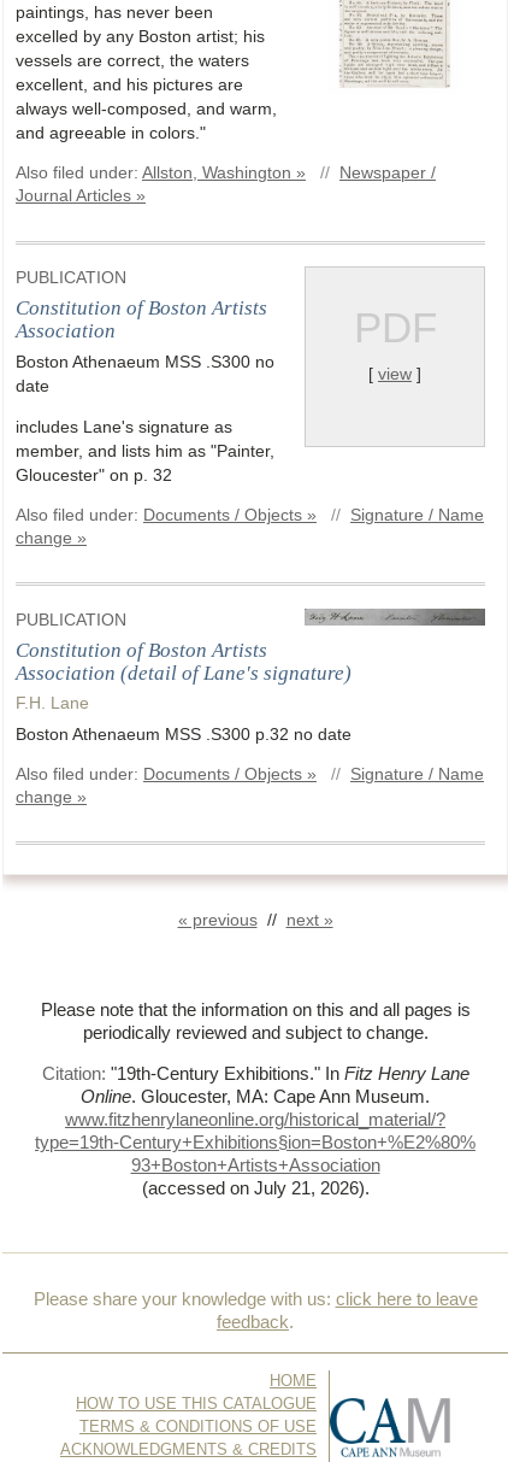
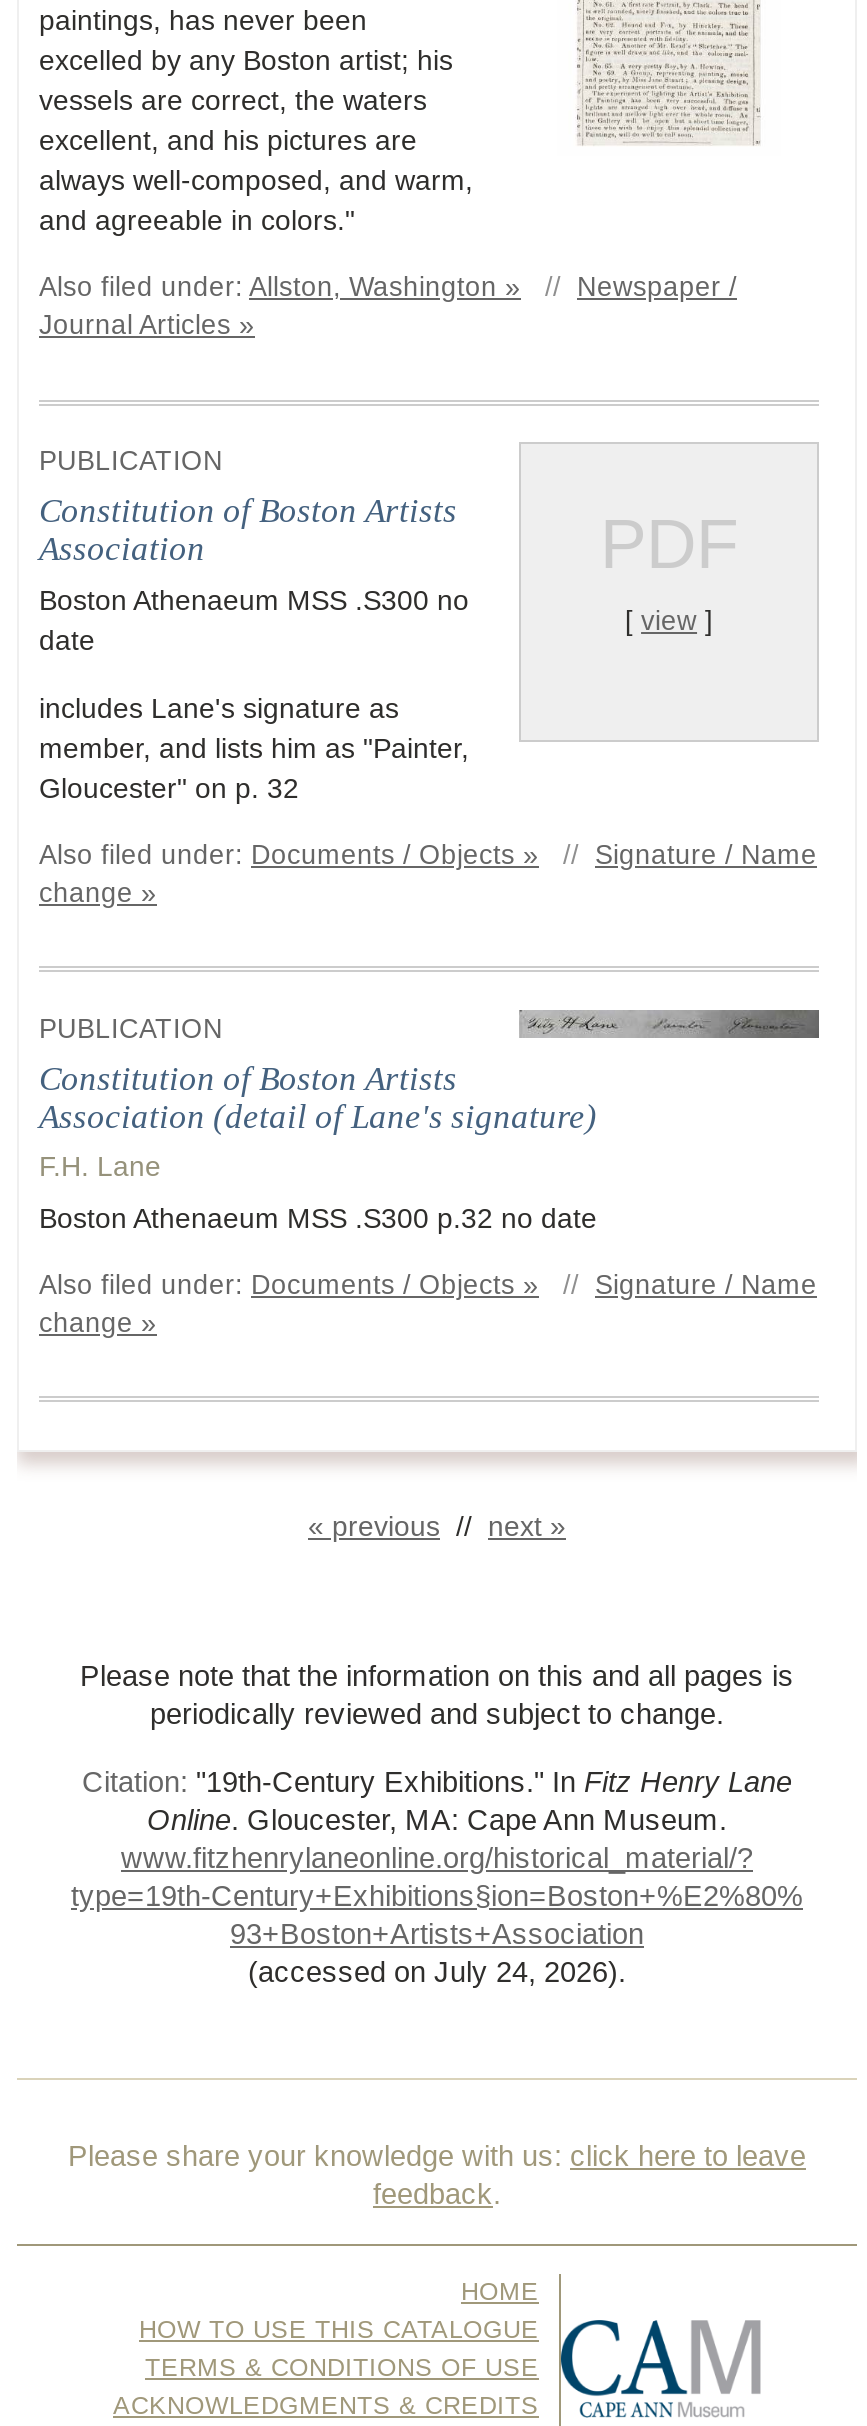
[141,1178,369,1198] (accessed on July 21, 2026). -> [248,1955,626,1987] (accessed on July 24, 2026).

